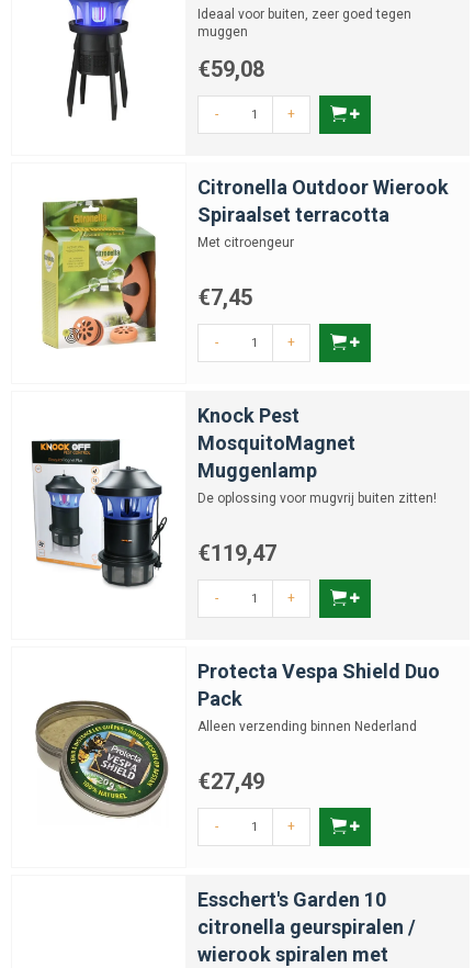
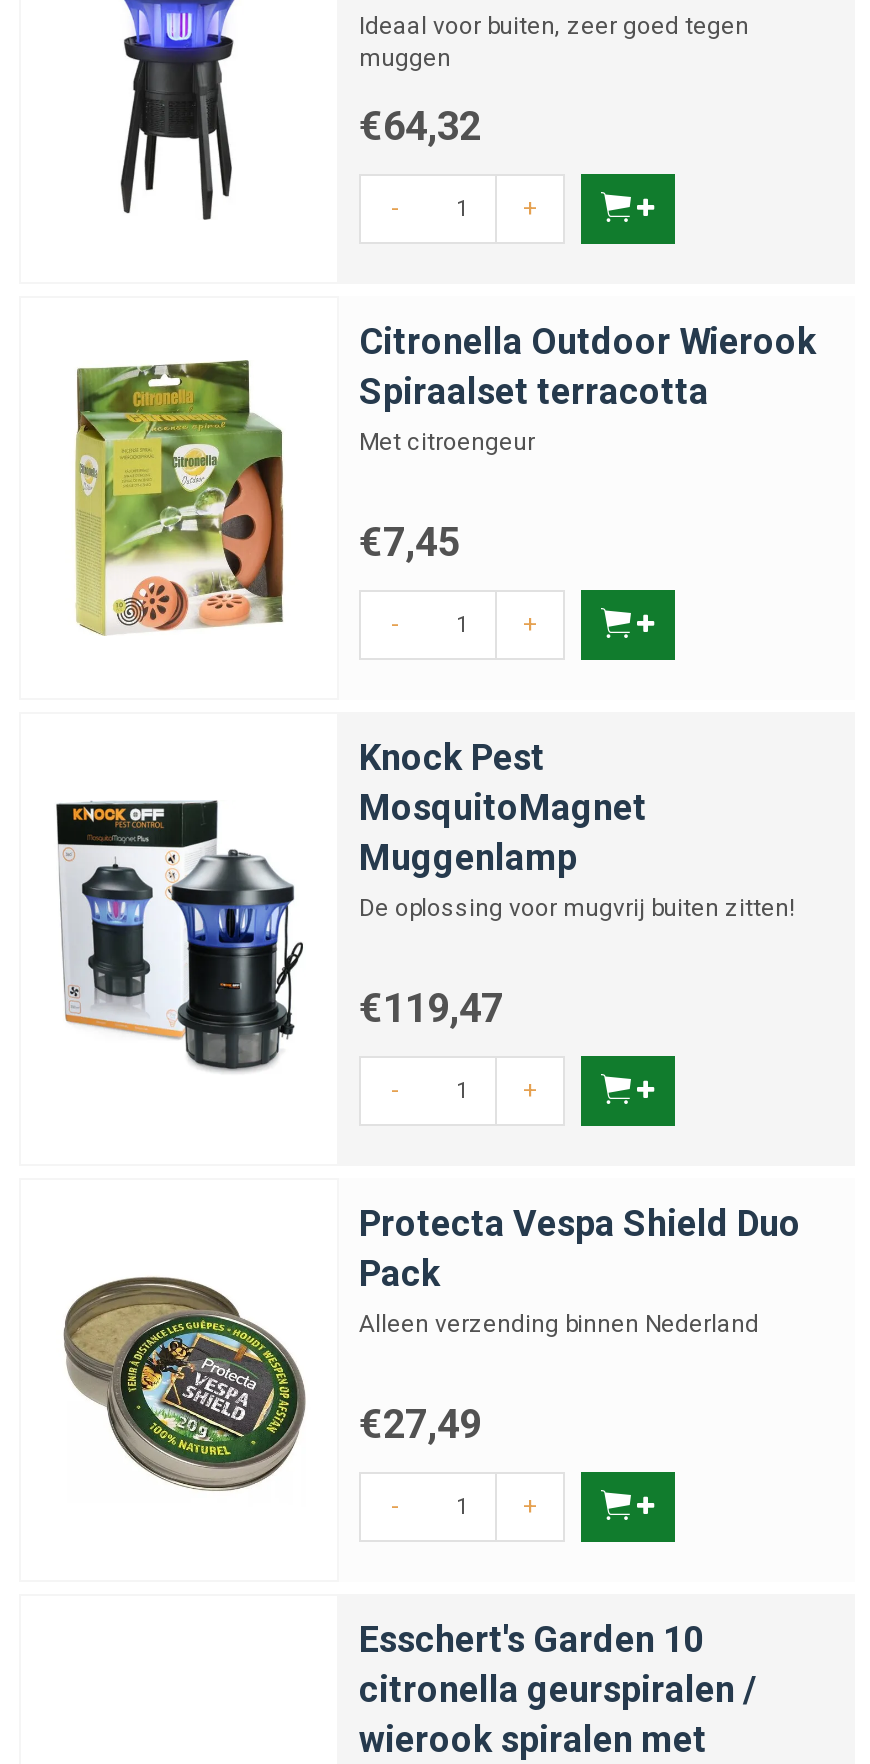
[197,56,264,82] €59,08 -> [359,102,481,150] €64,32

